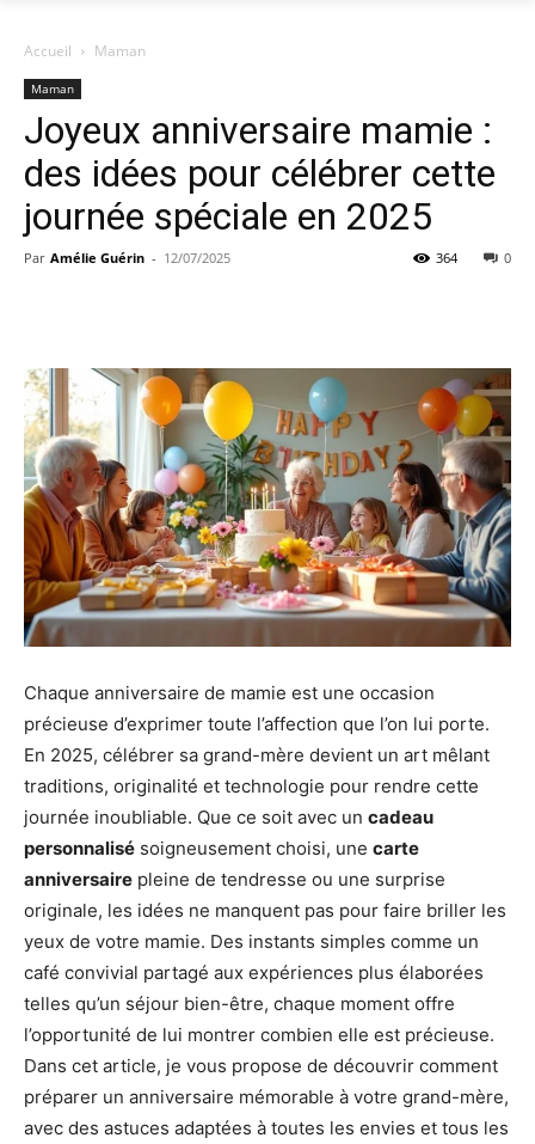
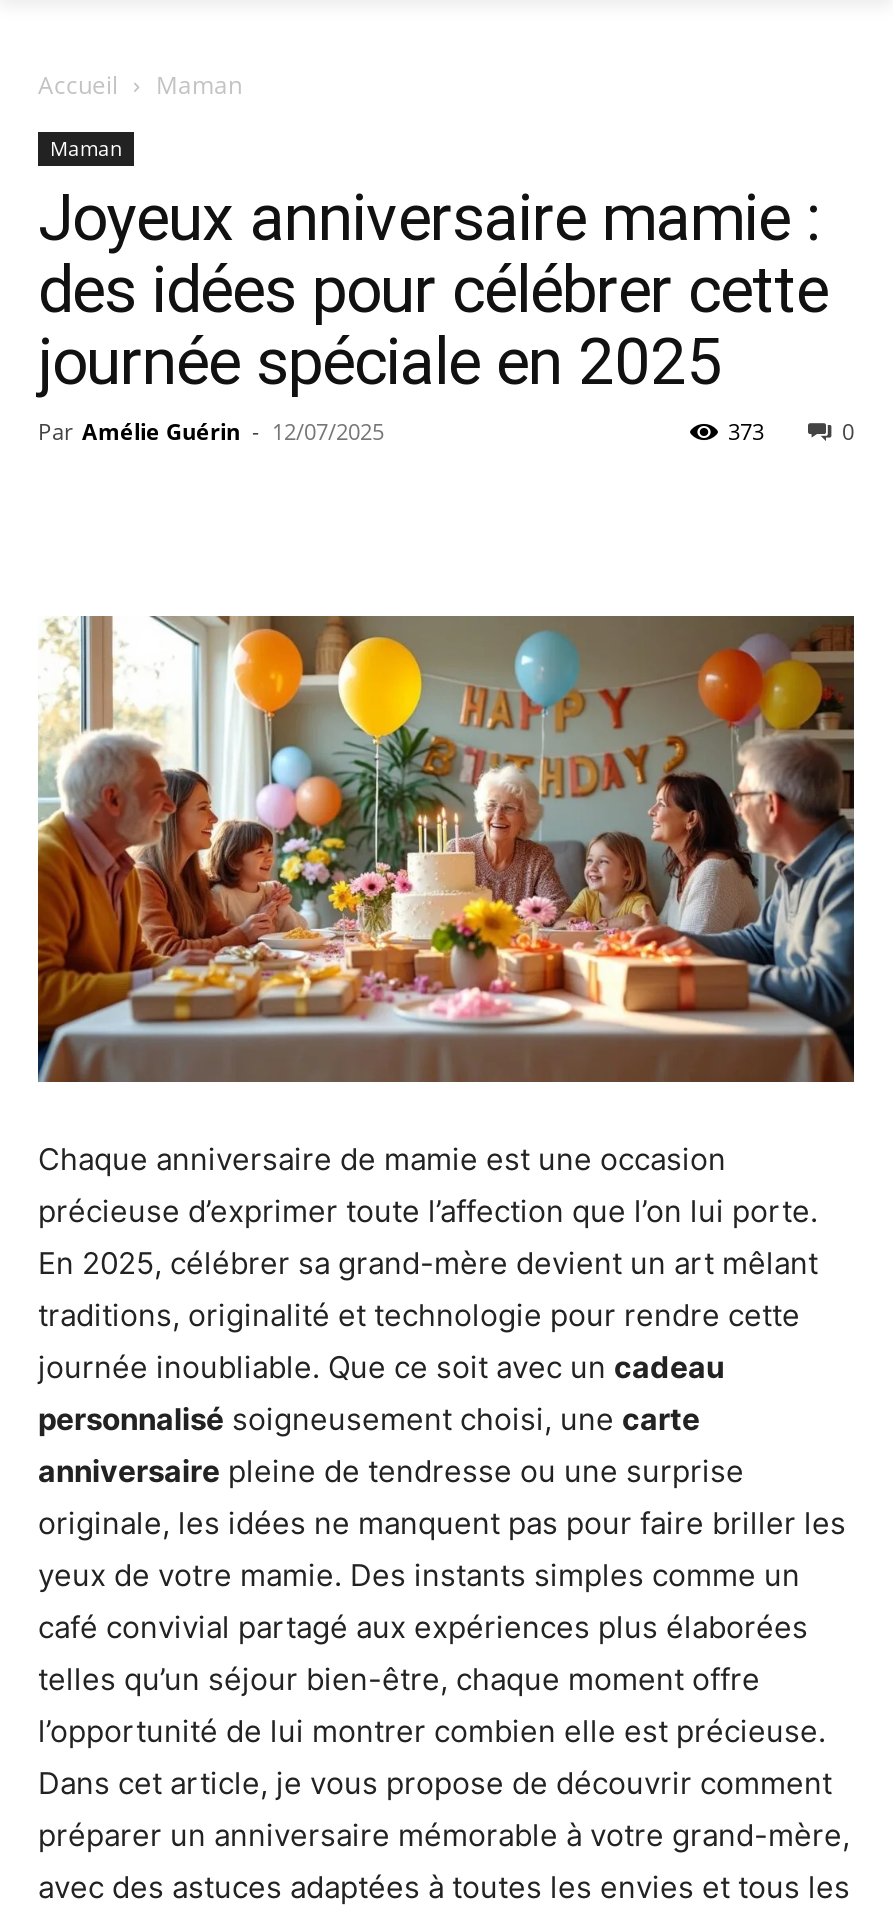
[436,248,457,266] 364 -> [728,415,764,445] 373

